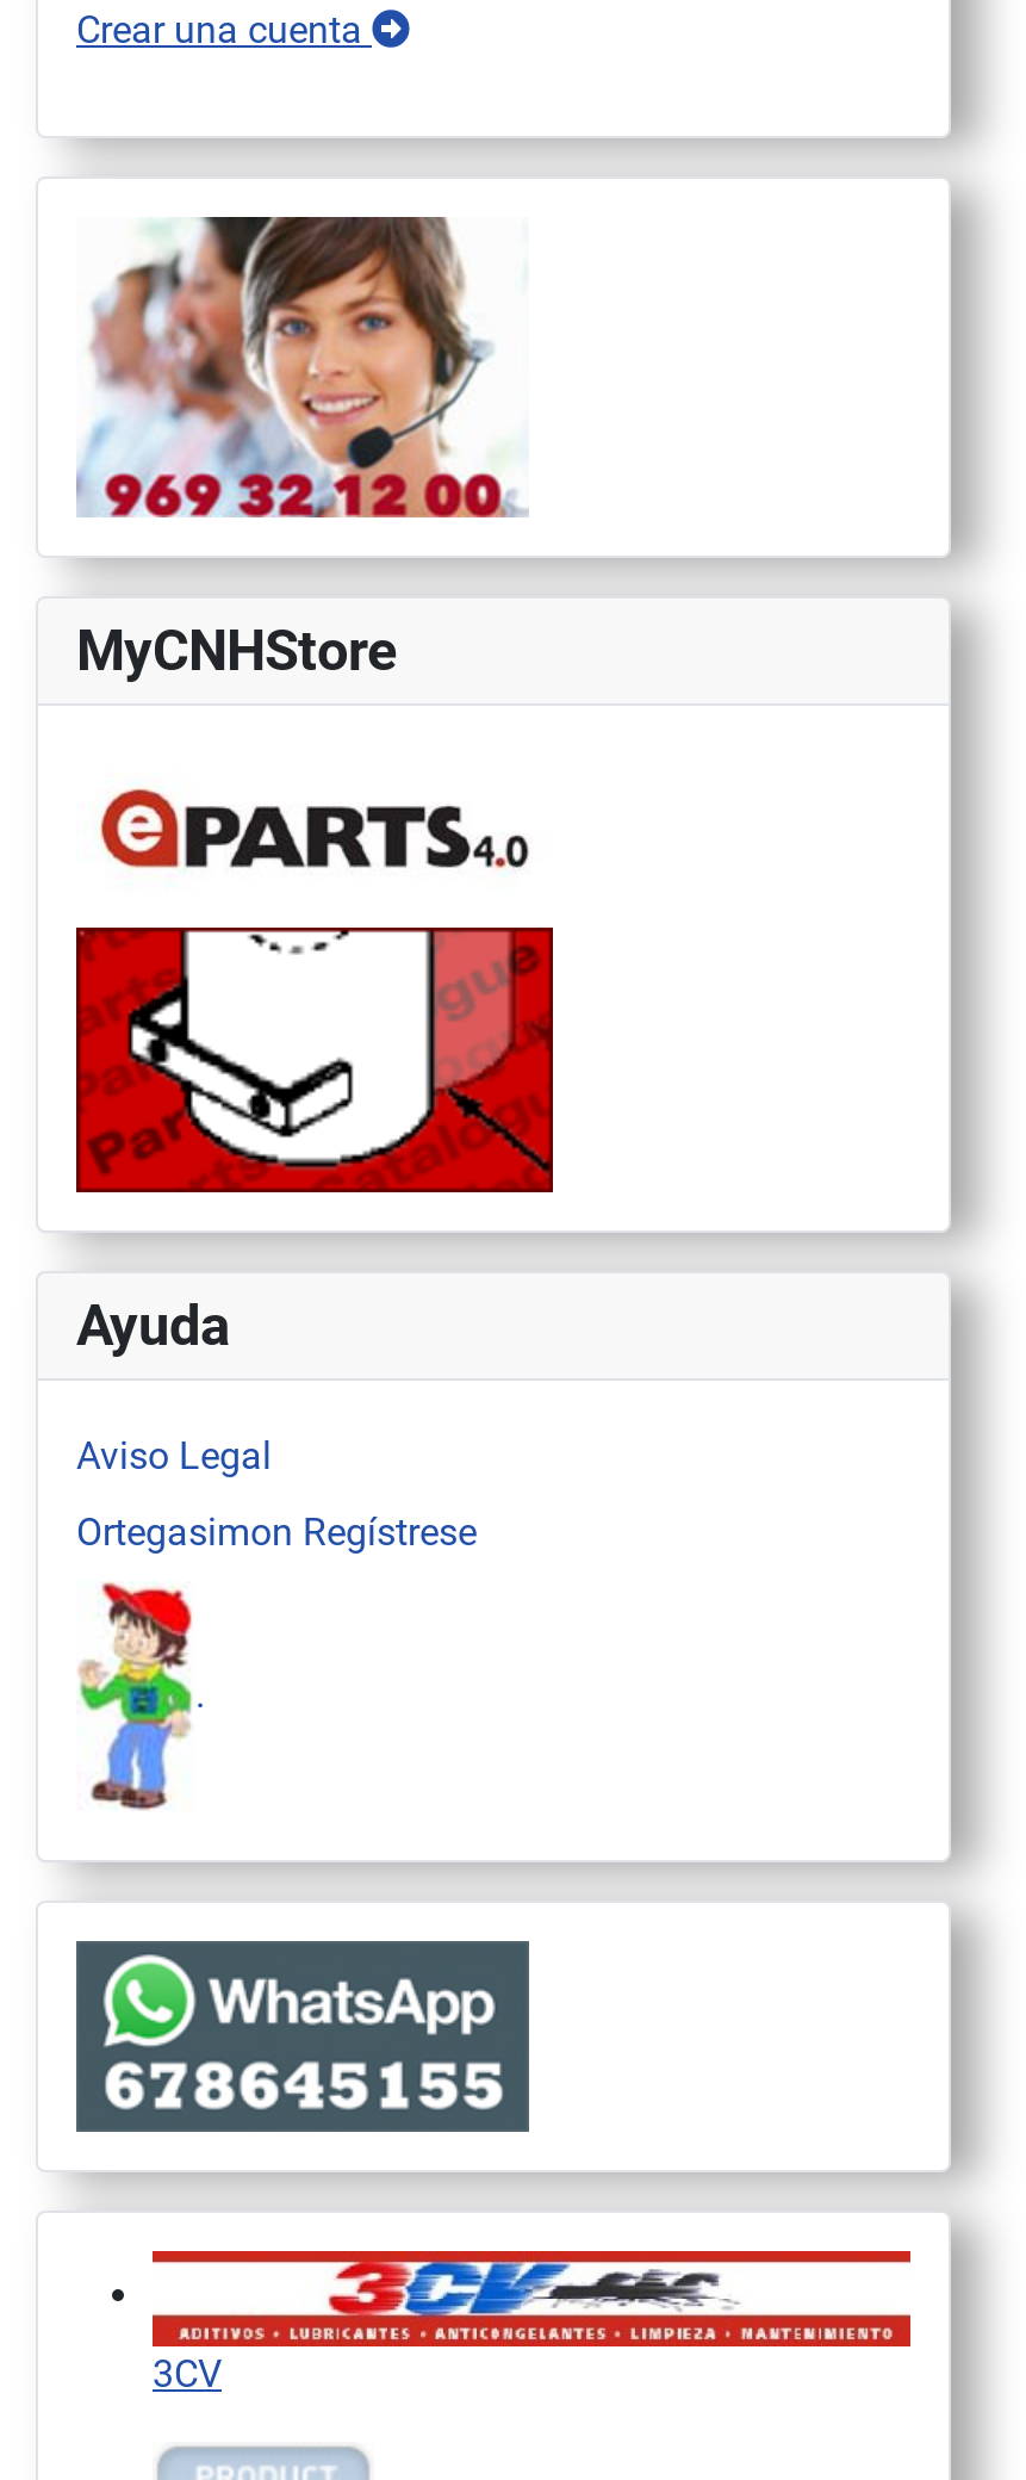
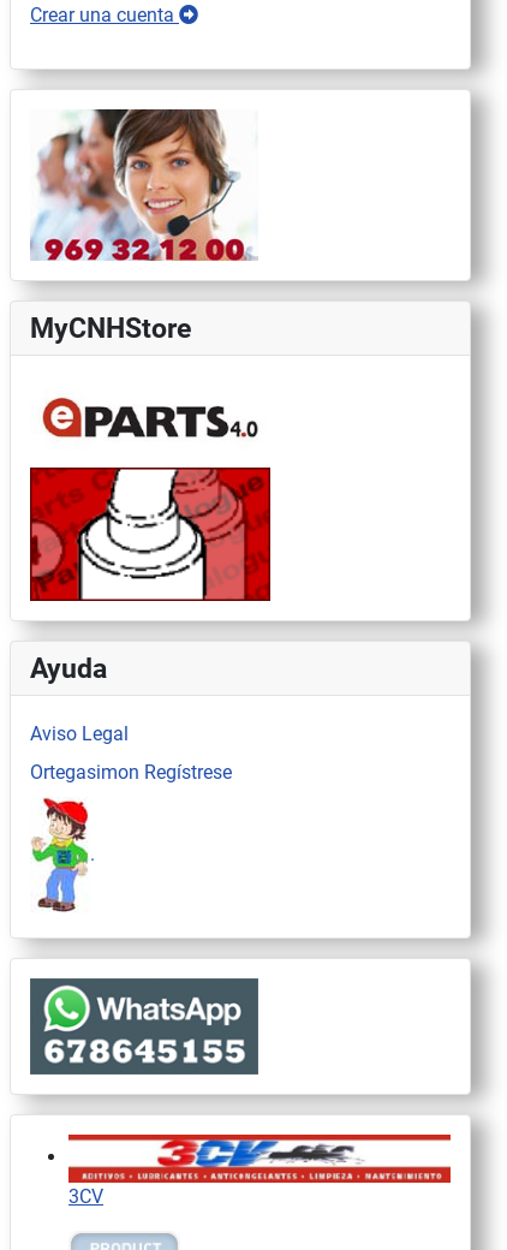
[79,928,551,1192] [image] -> [32,468,269,601] [image]

